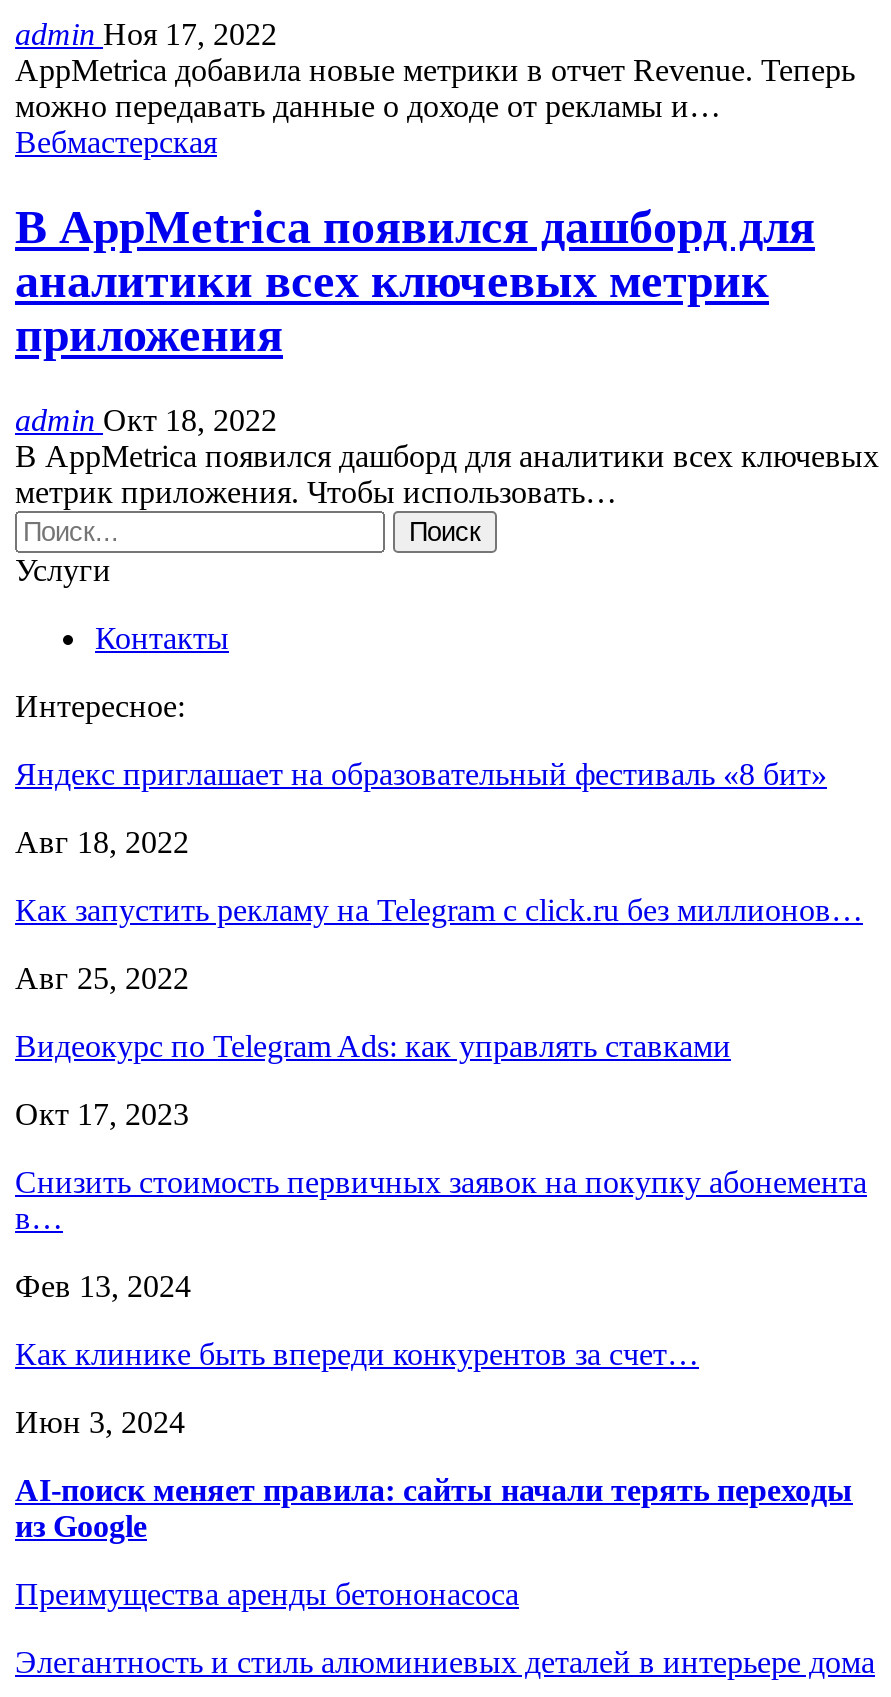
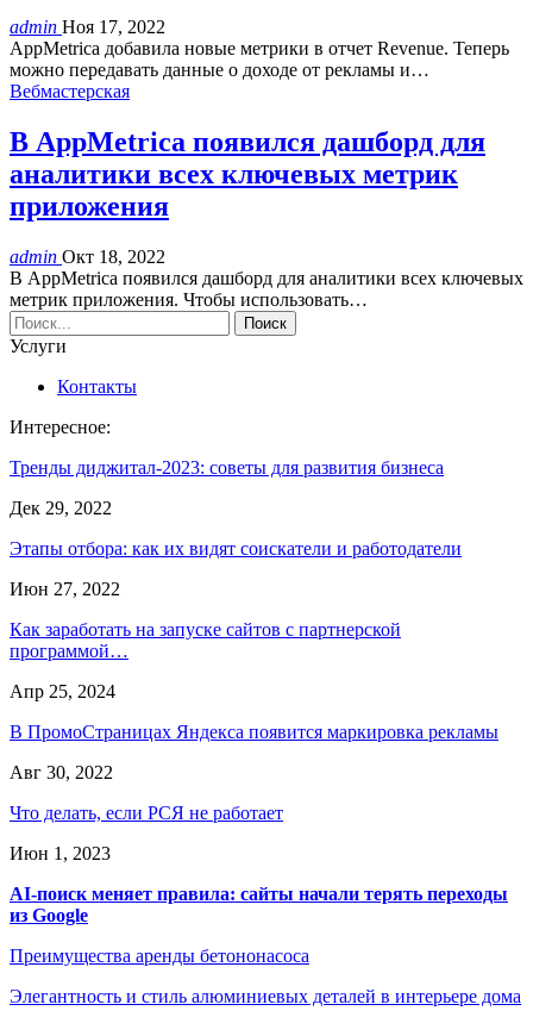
[15,757,827,791] Яндекс приглашает на образовательный фестиваль «8 бит» -> [10,457,444,477] Тренды диджитал-2023: советы для развития бизнеса
[15,825,189,859] Авг 18, 2022 -> [10,498,112,518] Дек 29, 2022
[15,893,863,927] Как запустить рекламу на Telegram с click.ru без миллионов… -> [10,538,462,558] Этапы отбора: как их видят соискатели и работодатели
[15,961,189,995] Авг 25, 2022 -> [10,579,120,599] Июн 27, 2022
[15,1029,731,1063] Видеокурс по Telegram Ads: как управлять ставками -> [10,619,401,661] Как заработать на запуске сайтов с партнерской | программой…
[15,1097,189,1131] Окт 17, 2023 -> [10,681,115,701] Апр 25, 2024
[15,1165,867,1235] Снизить стоимость первичных заявок на покупку абонемента | в… -> [10,722,498,742] В ПромоСтраницах Яндекса появится маркировка рекламы
[15,1269,191,1303] Фев 13, 2024 -> [10,762,113,782] Авг 30, 2022
[15,1337,699,1371] Как клинике быть впереди конкурентов за счет… -> [10,803,283,823] Что делать, если РСЯ не работает
[15,1405,185,1439] Июн 3, 2024 -> [10,843,111,863] Июн 1, 2023

